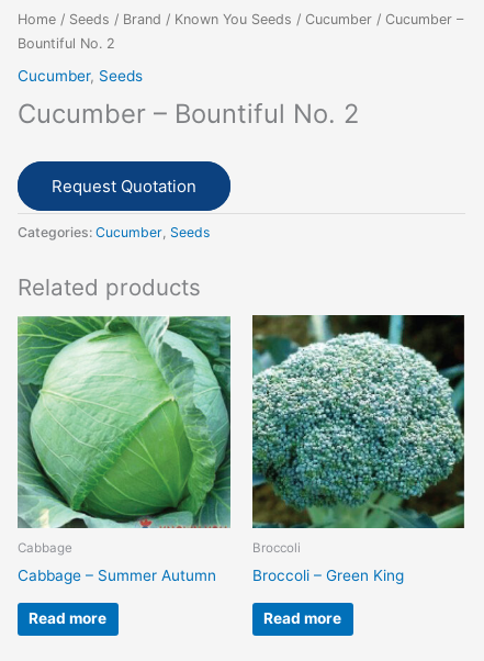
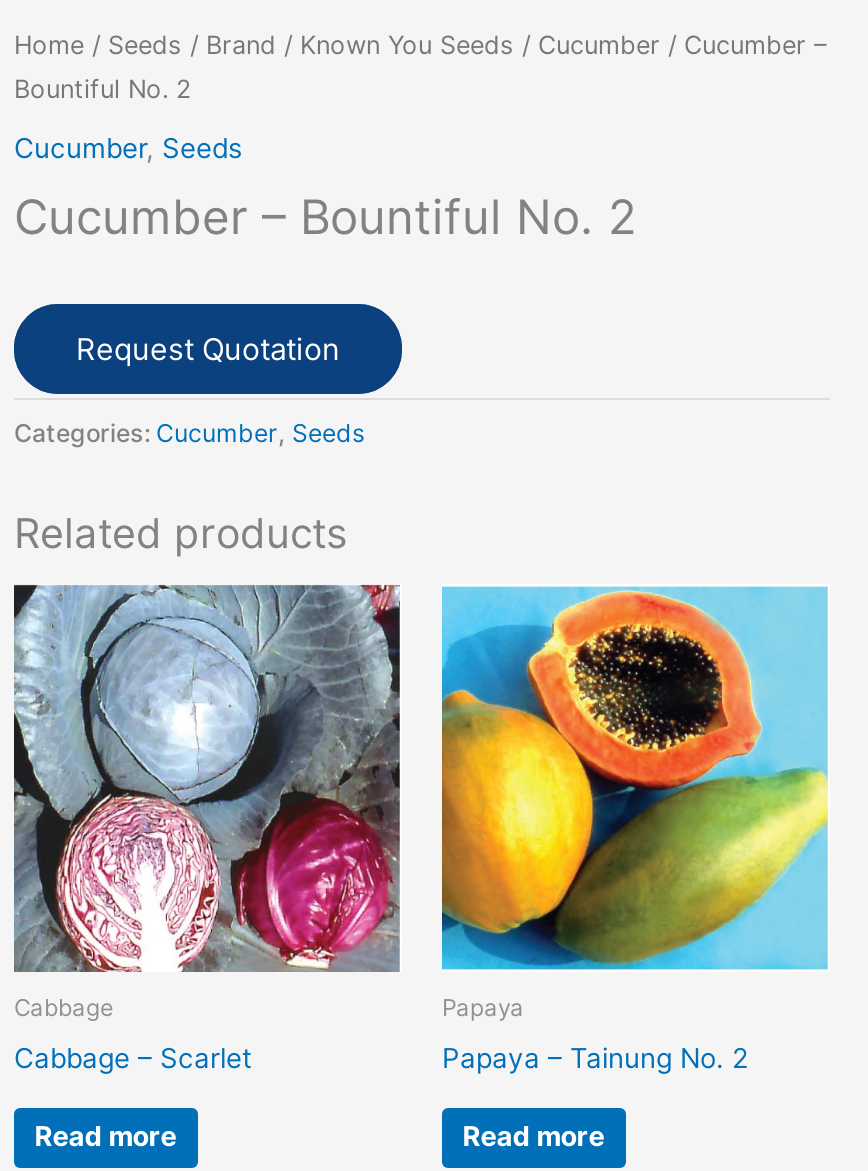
[16,315,232,584] [image] | Cabbage – Summer Autumn -> [12,584,402,1074] [image] | Cabbage – Scarlet
[251,314,465,556] [image] | Broccoli -> [440,584,830,1022] [image] | Papaya
[252,566,404,584] Broccoli – Green King -> [442,1042,748,1074] Papaya – Tainung No. 2

